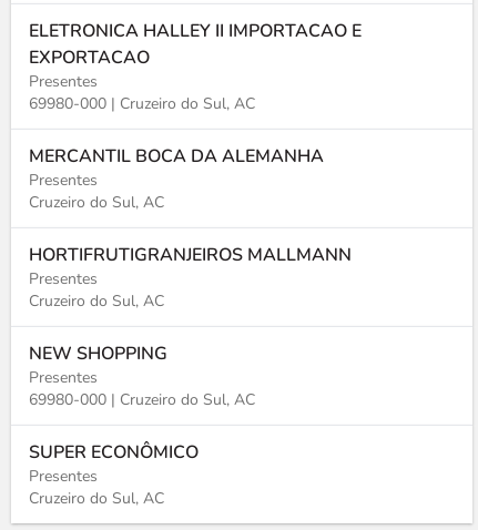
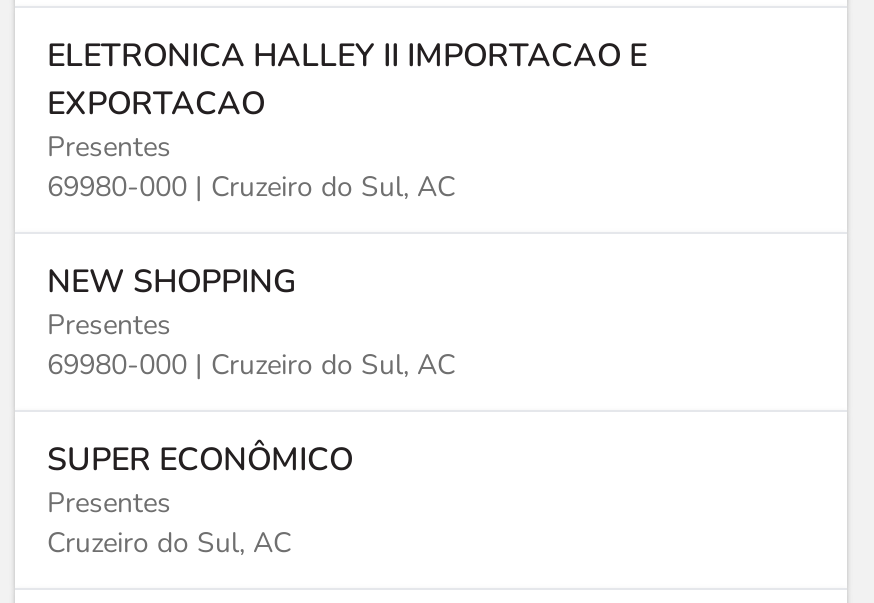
[29,144,352,312] MERCANTIL BOCA DA ALEMANHA | Presentes | Cruzeiro do Sul, AC | HORTIFRUTIGRANJEIROS MALLMANN | Presentes | Cruzeiro do Sul, AC -> none

